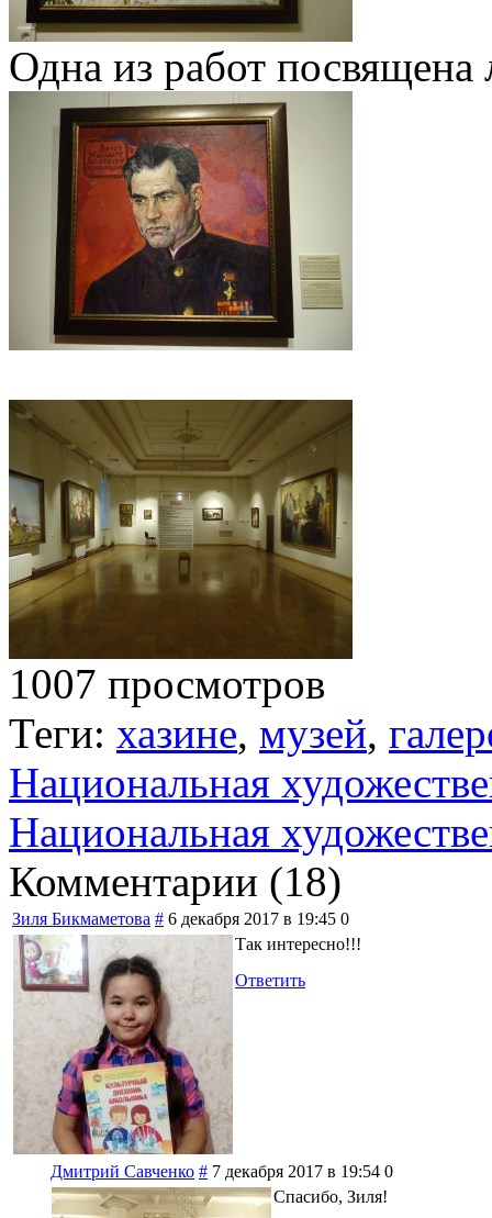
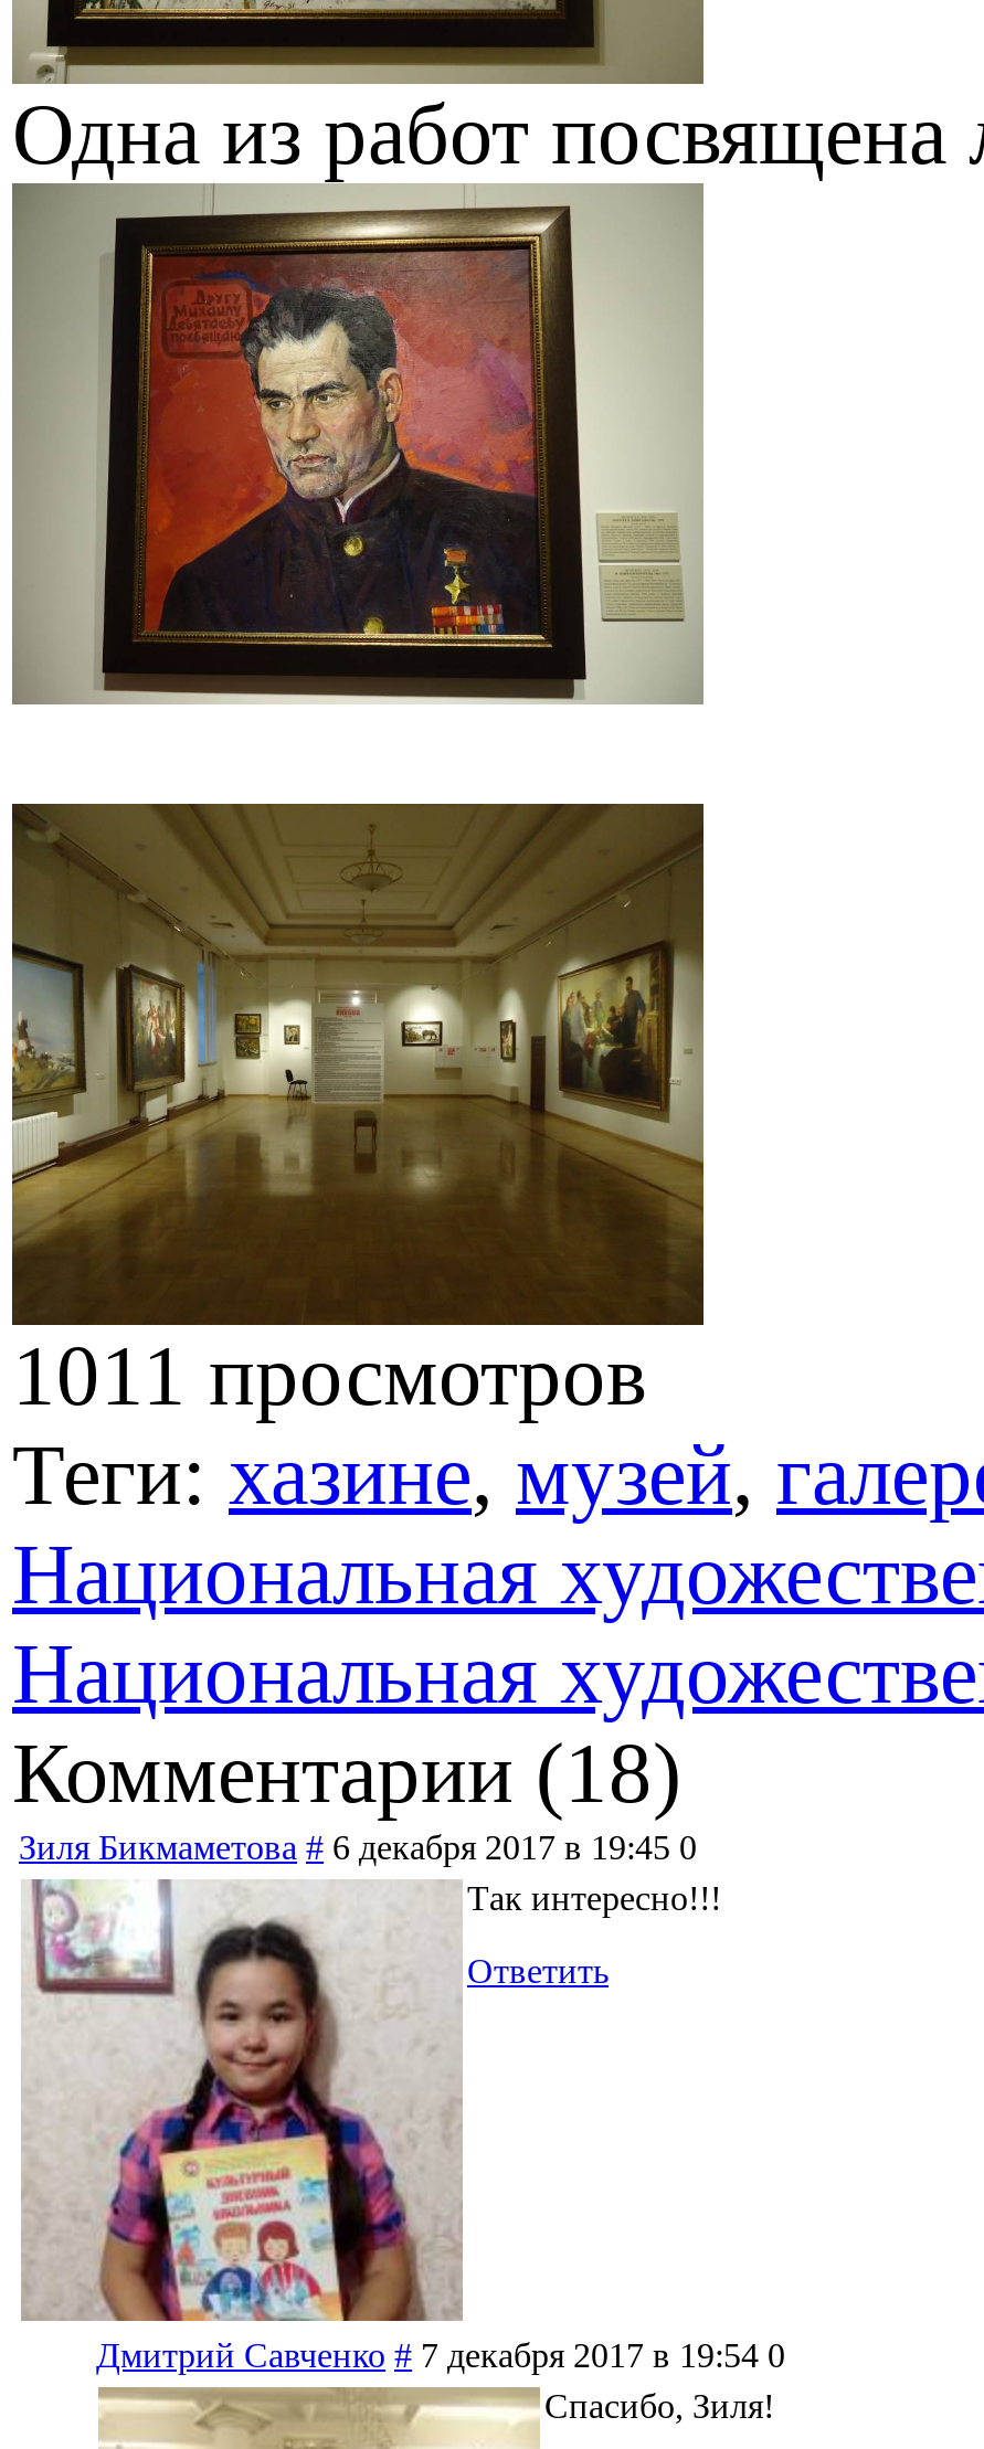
[9,660,325,707] 1007 просмотров -> [12,1326,646,1421] 1011 просмотров

